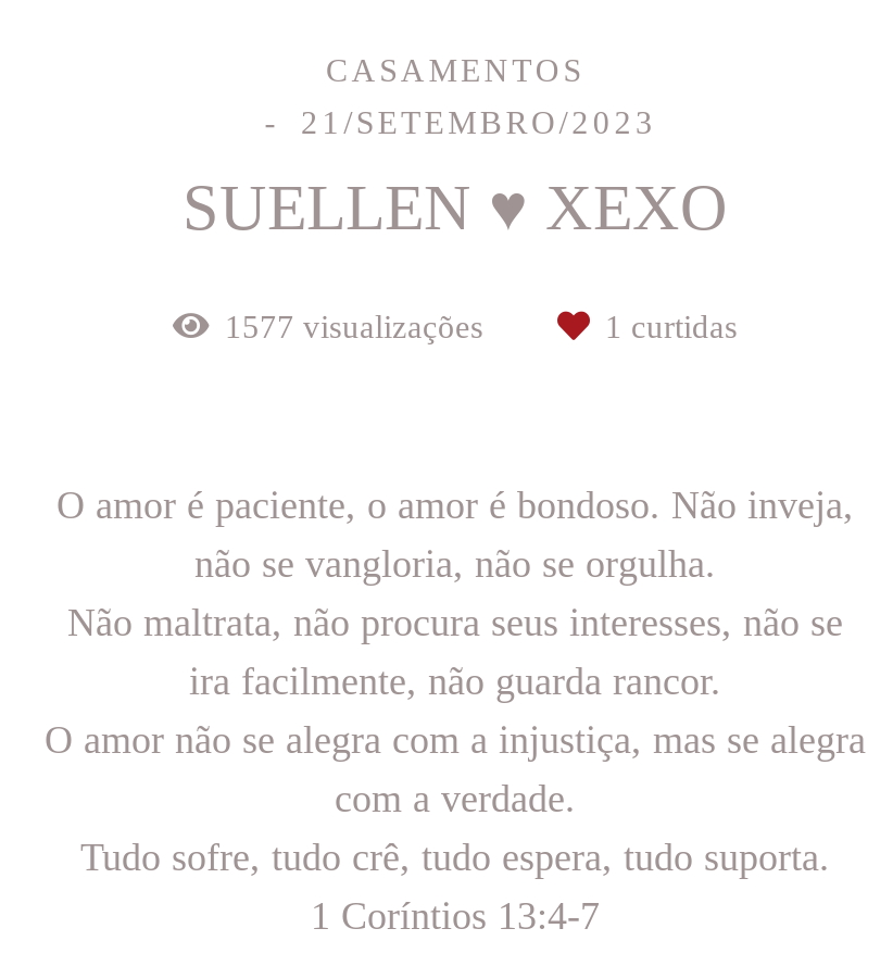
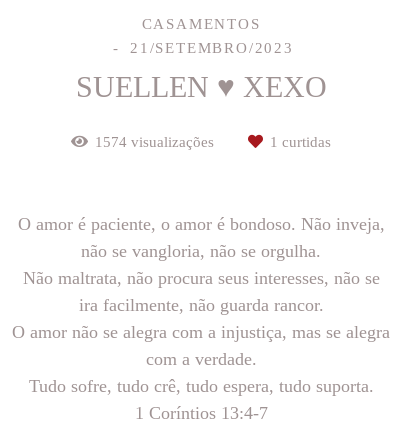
[225,310,492,344] 1577 visualizações -> [95,134,218,150] 1574 visualizações

